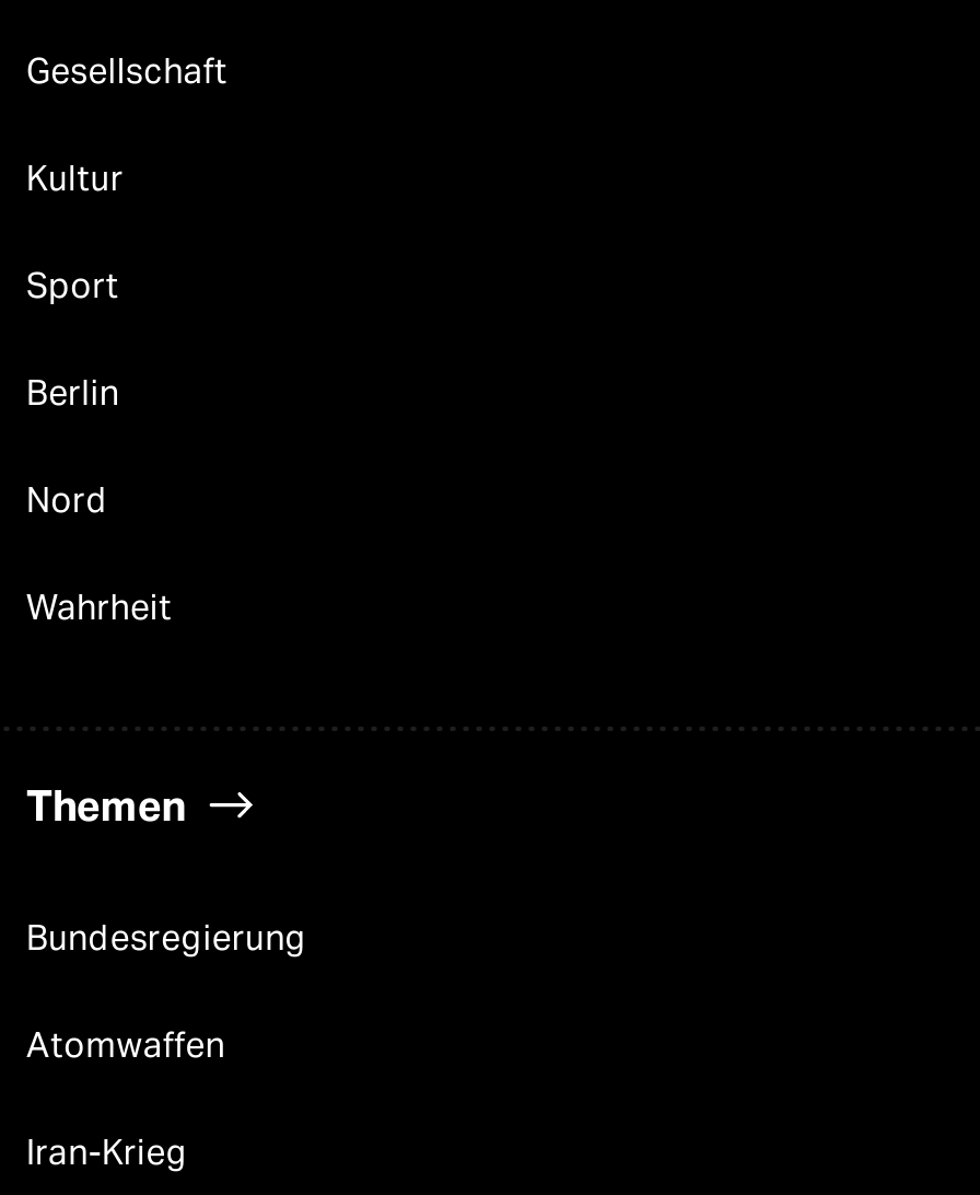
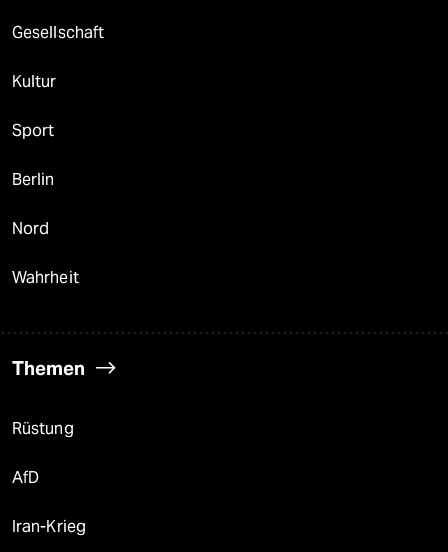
[26,918,307,960] Bundesregierung -> [12,419,74,438] Rüstung
[26,1025,225,1067] Atomwaffen -> [12,468,39,487] AfD

